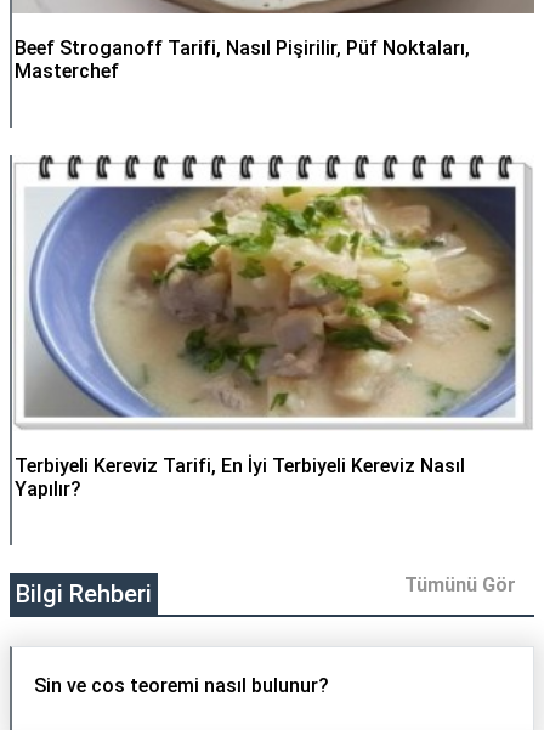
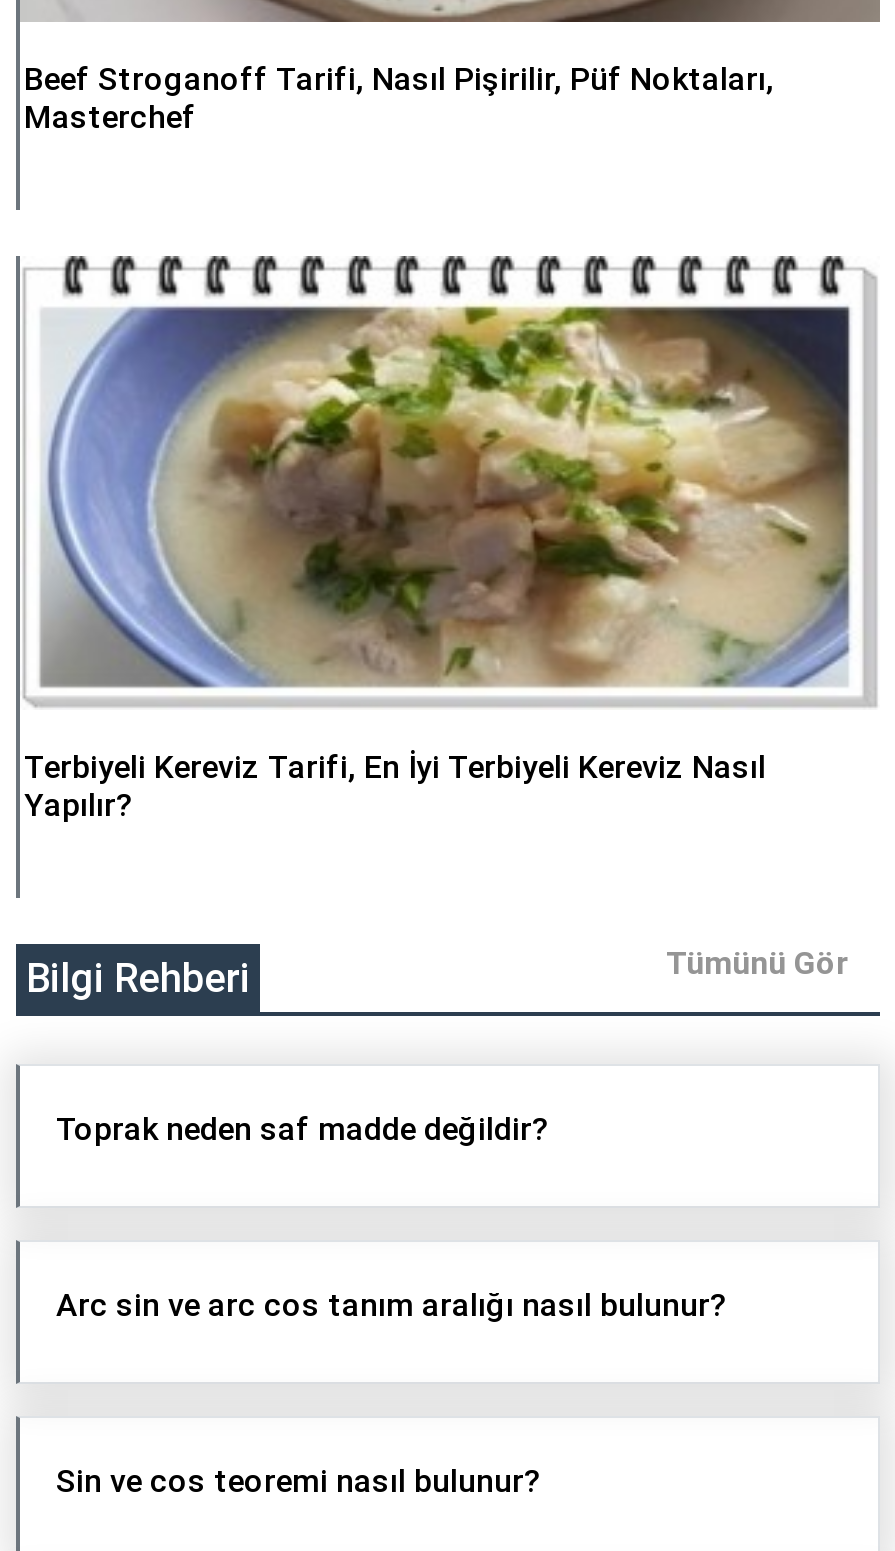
none -> [56,1111,550,1149] Toprak neden saf madde değildir?
none -> [56,1287,728,1325] Arc sin ve arc cos tanım aralığı nasıl bulunur?

